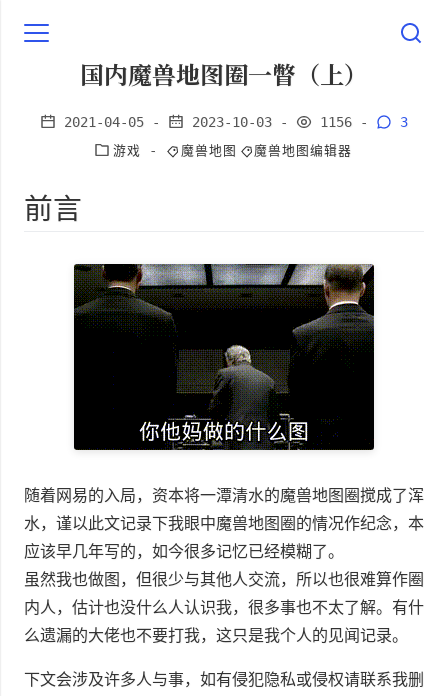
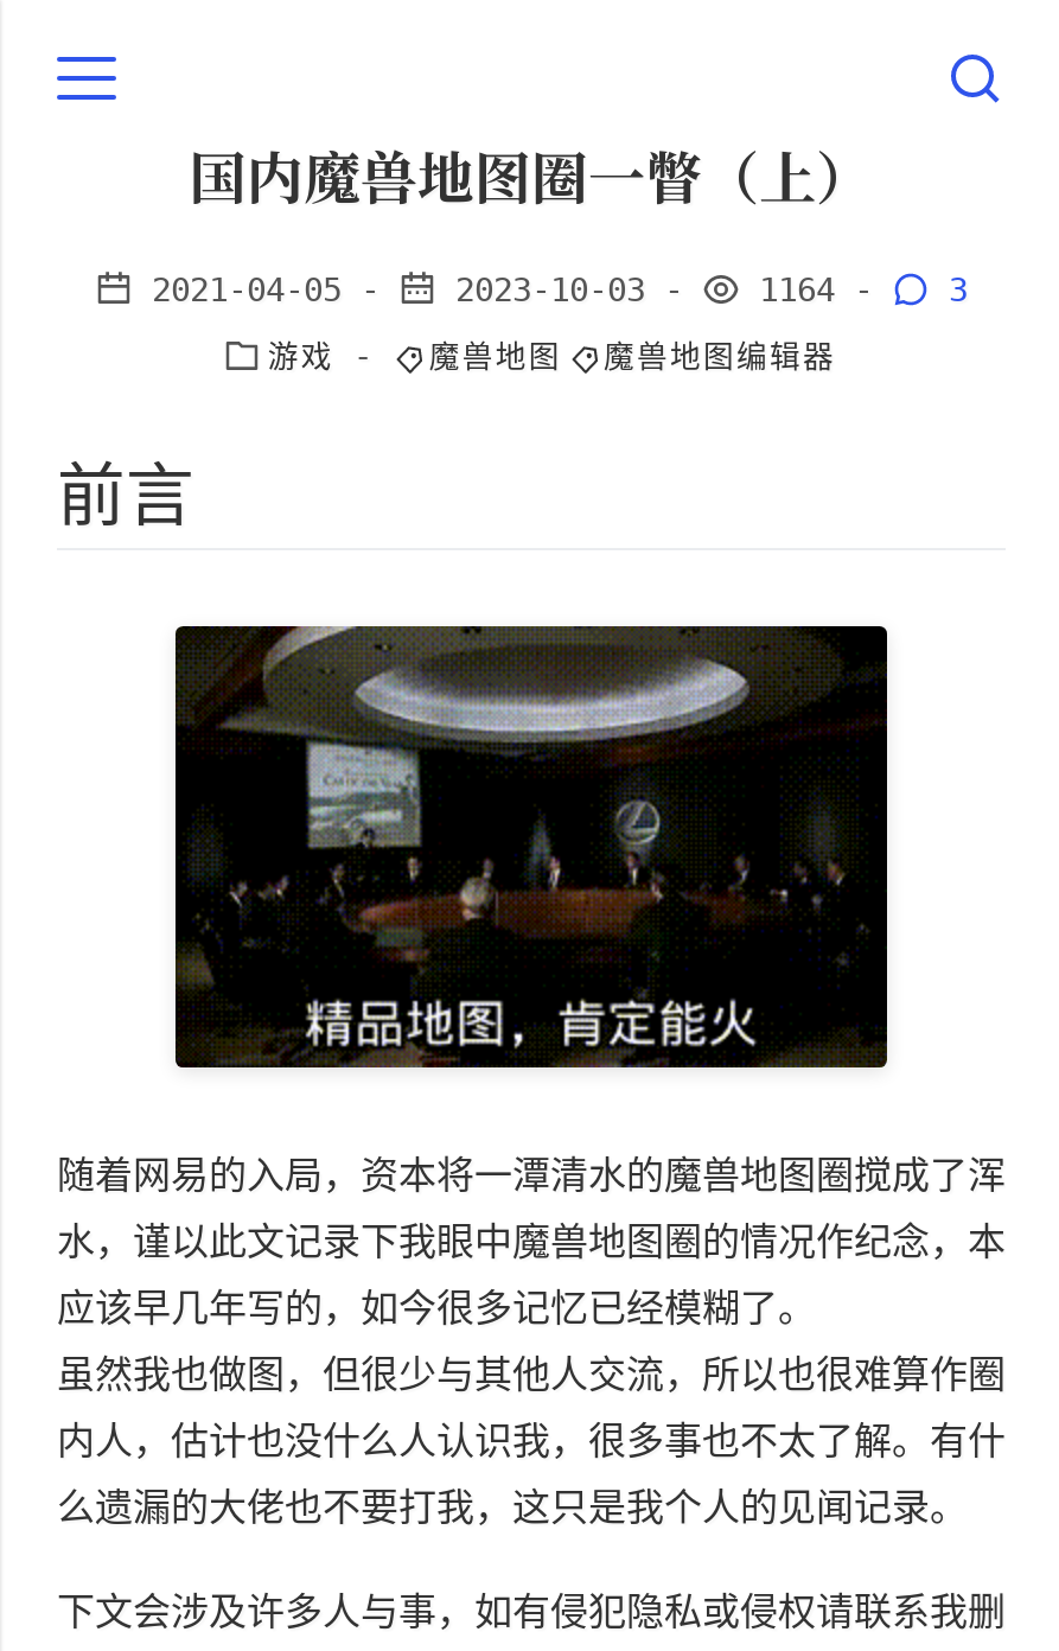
[64,114,408,130] 2021-04-05 - 2023-10-03 - 1156 - 3 -> [152,270,968,308] 2021-04-05 - 2023-10-03 - 1164 - 3
[75,263,374,450] [image] -> [178,624,885,1067] [image]

